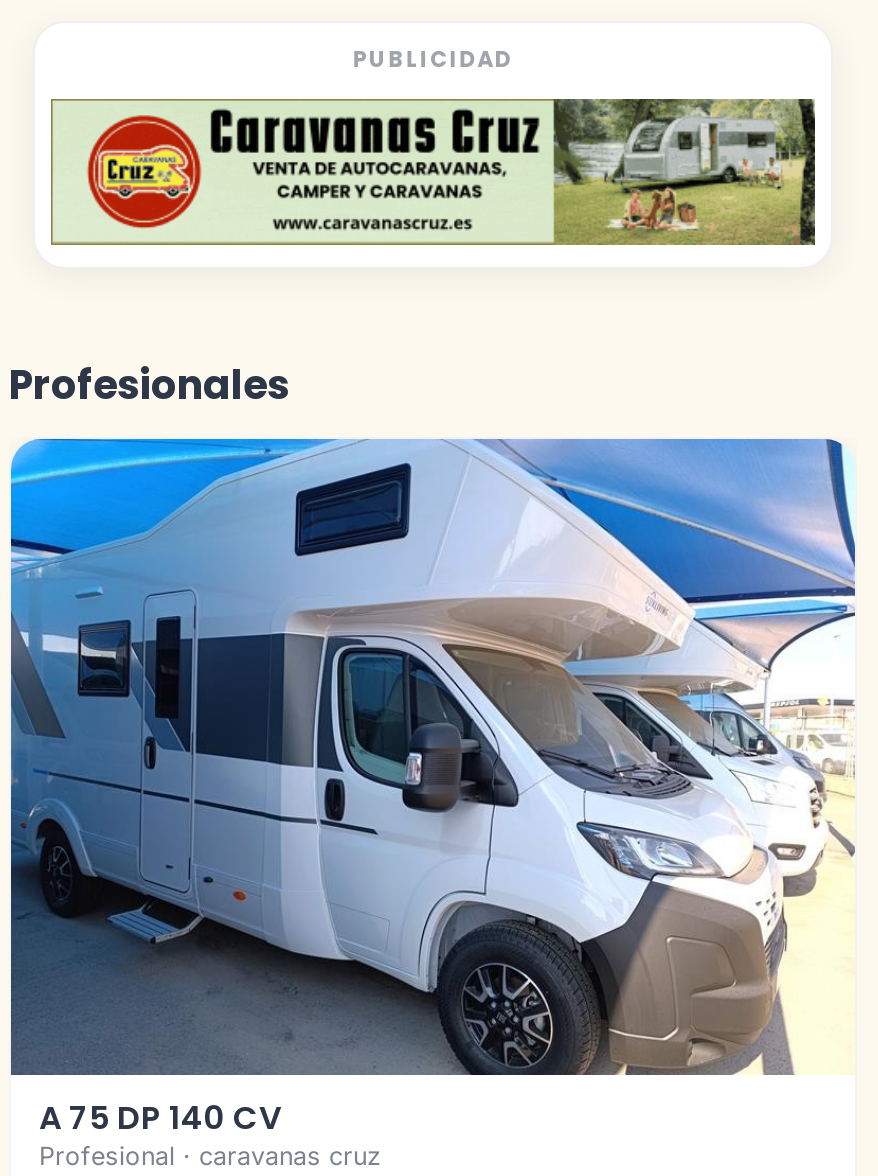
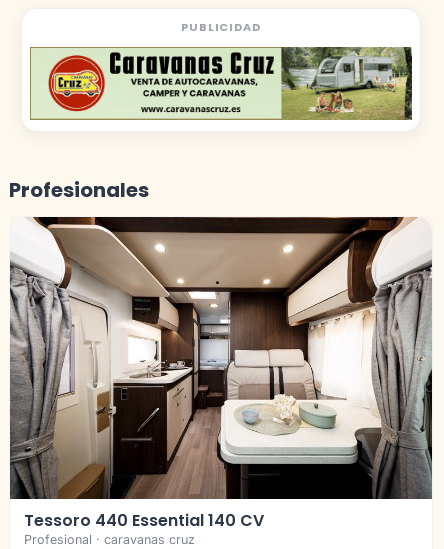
[9,437,855,1141] [image] | A 75 DP 140 CV -> [9,216,433,532] [image] | Tessoro 440 Essential 140 CV

